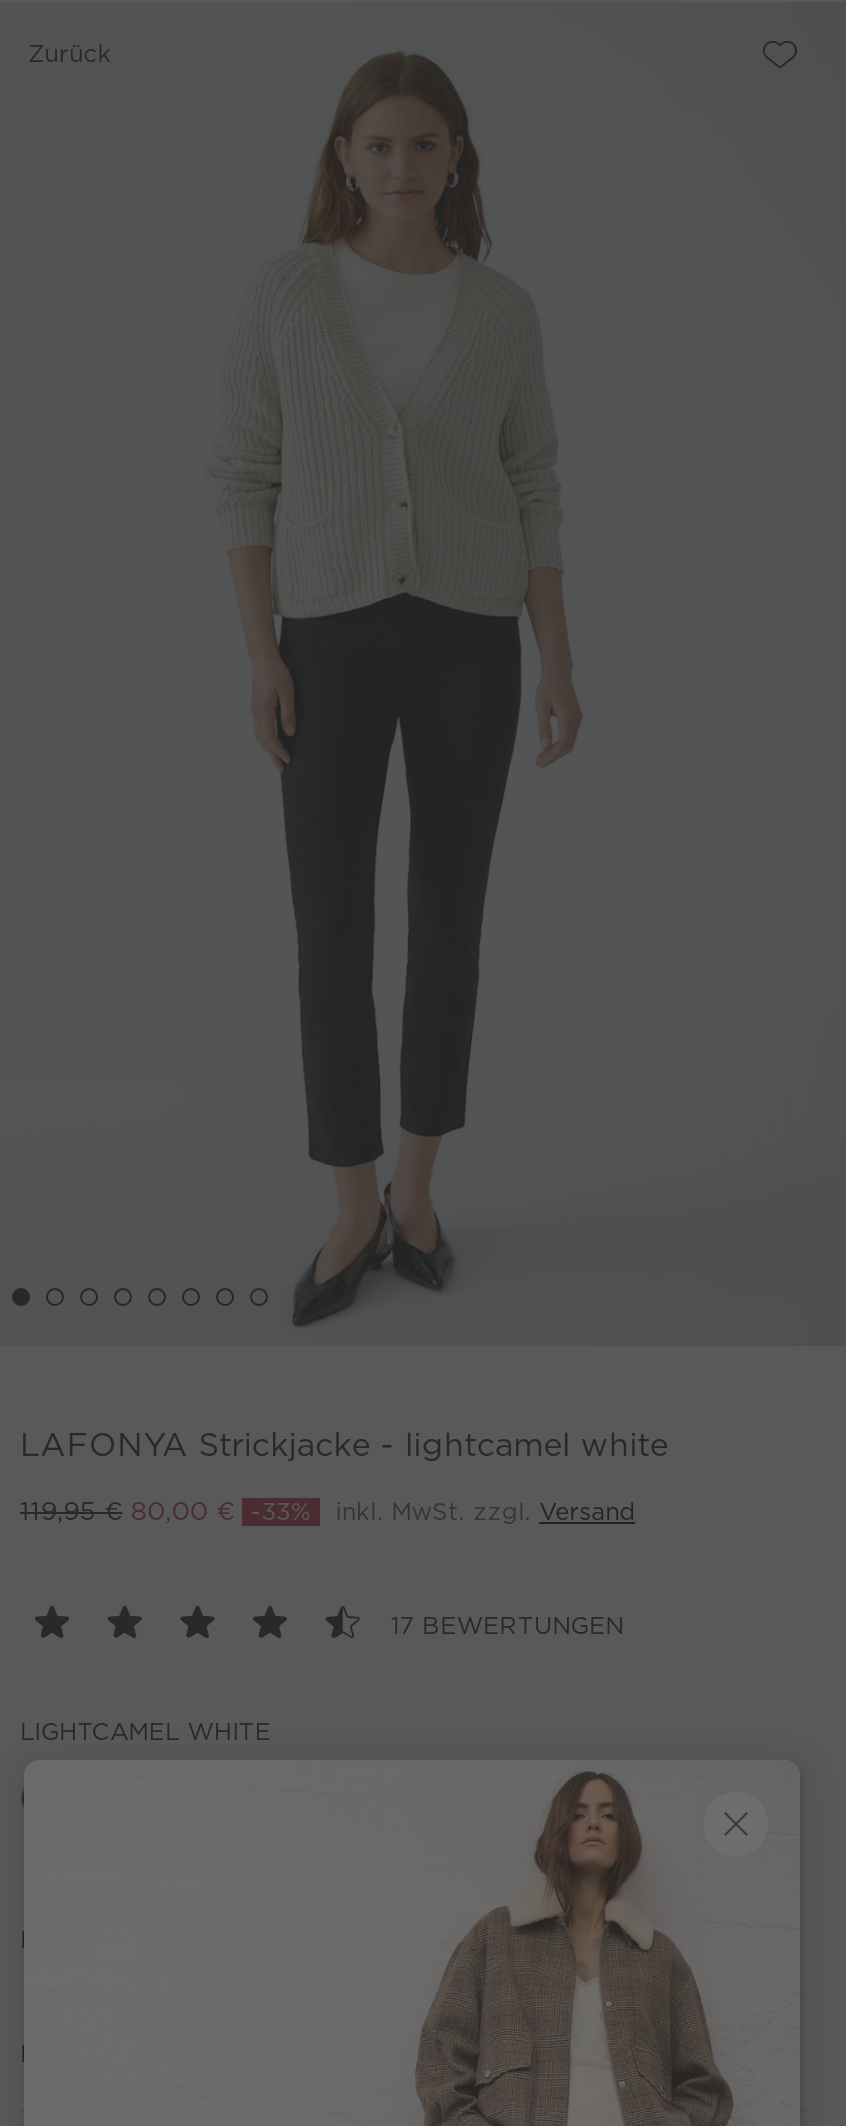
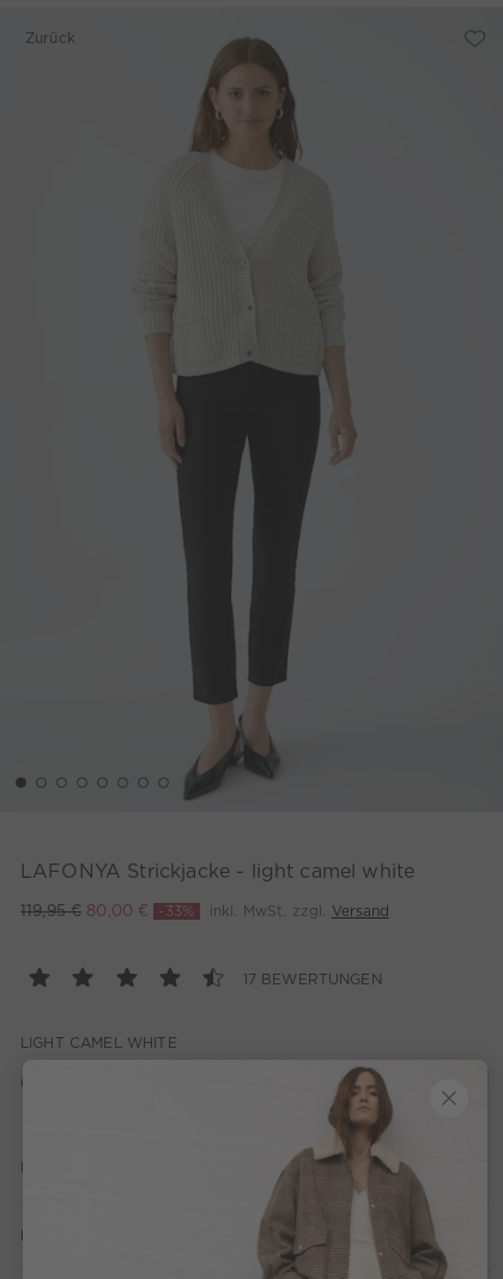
[20,1426,668,1464] LAFONYA Strickjacke - lightcamel white -> [20,860,415,883] LAFONYA Strickjacke - light camel white
[20,1716,271,1746] LIGHTCAMEL WHITE -> [20,1033,177,1051] LIGHT CAMEL WHITE

